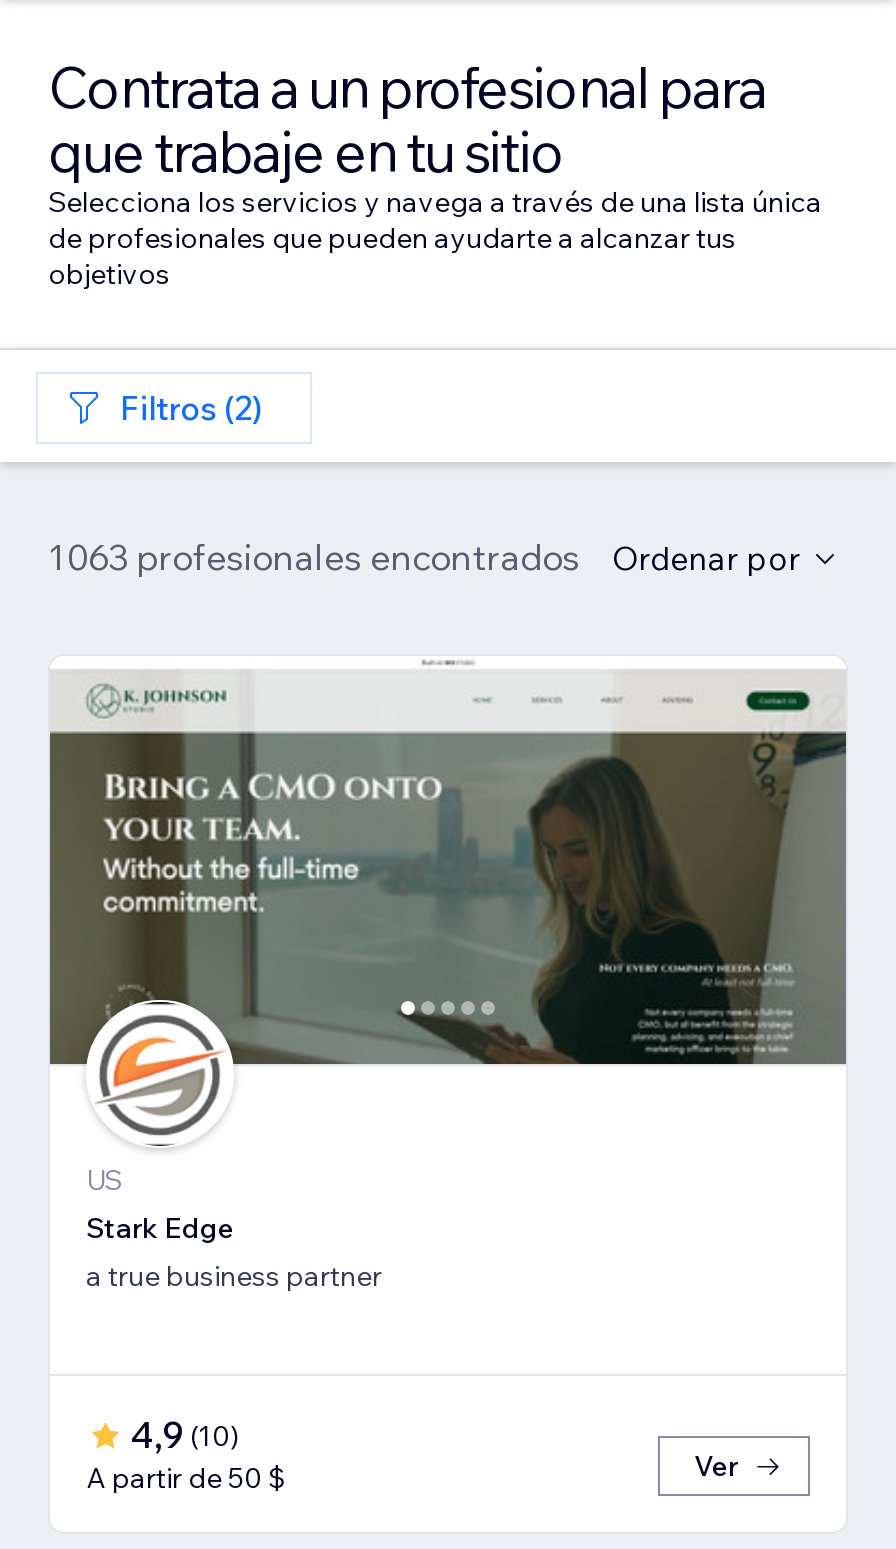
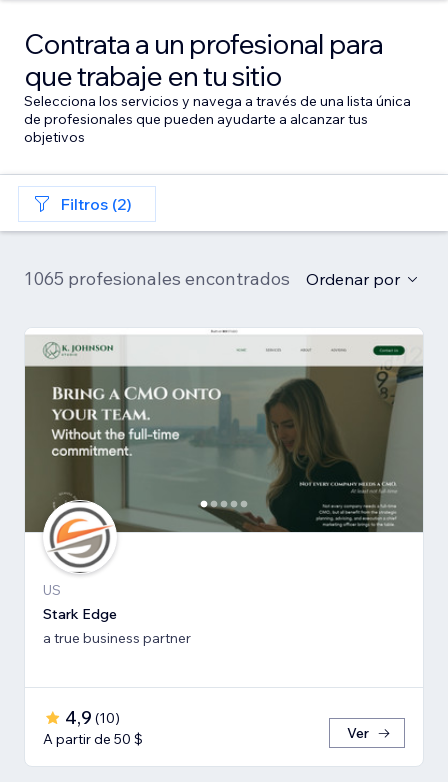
[48,534,580,580] 1063 profesionales encontrados -> [24,267,290,290] 1065 profesionales encontrados

